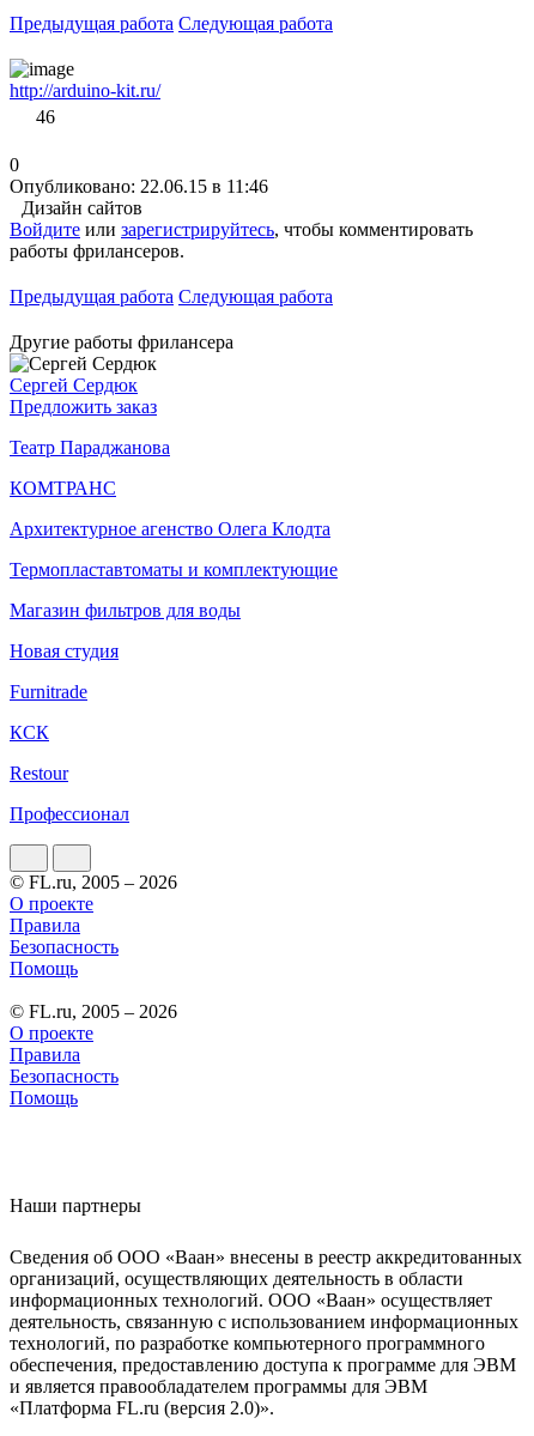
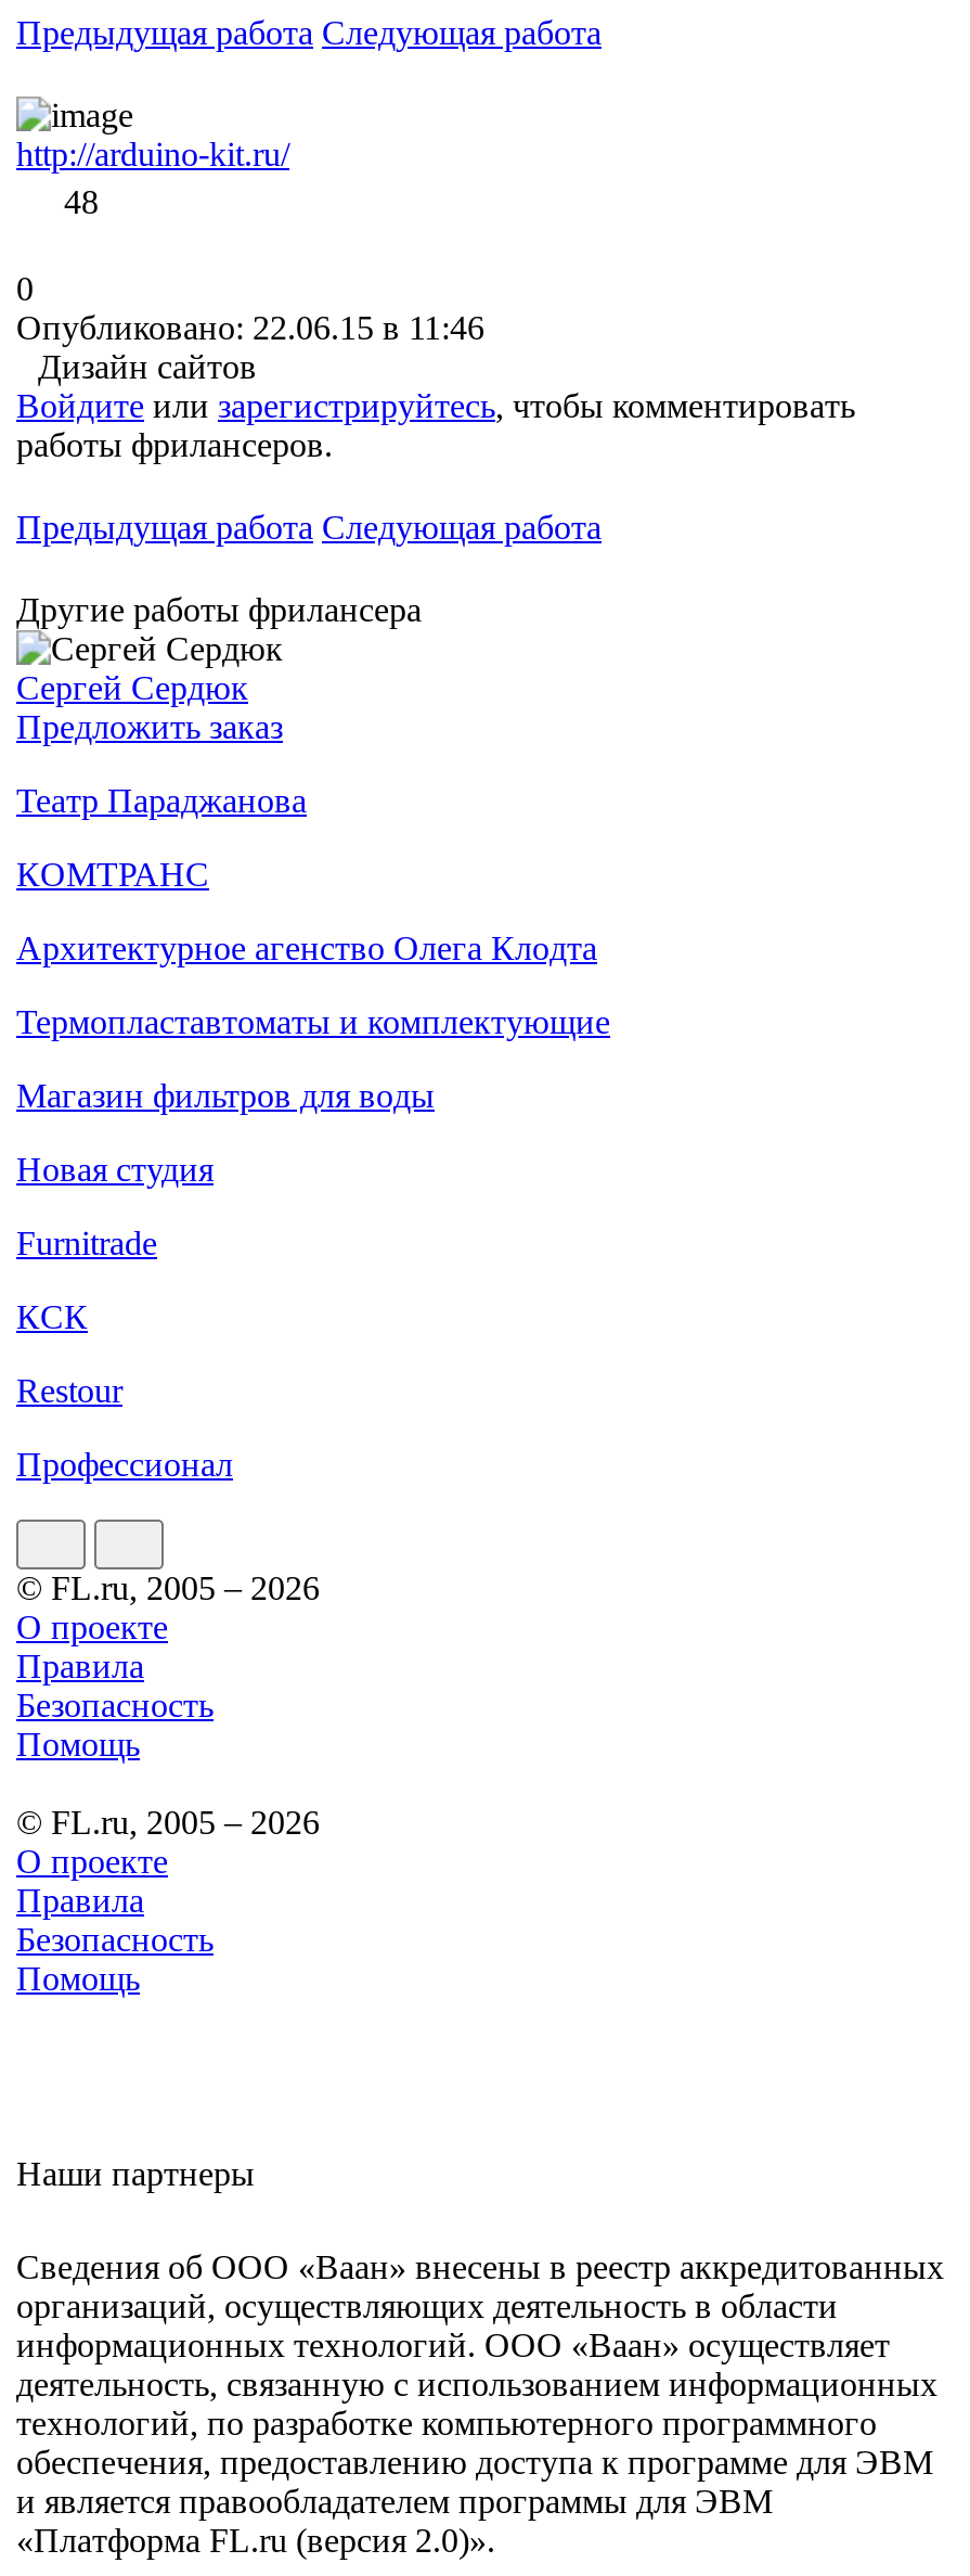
[31,106,55,127] 46 -> [55,183,99,220] 48

